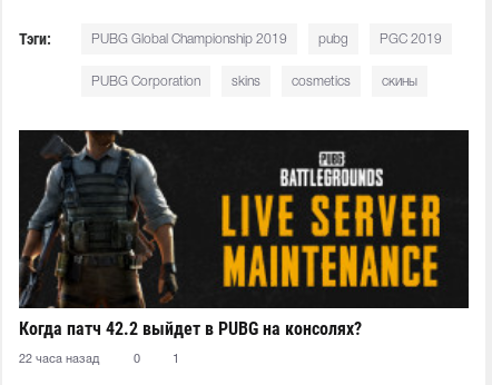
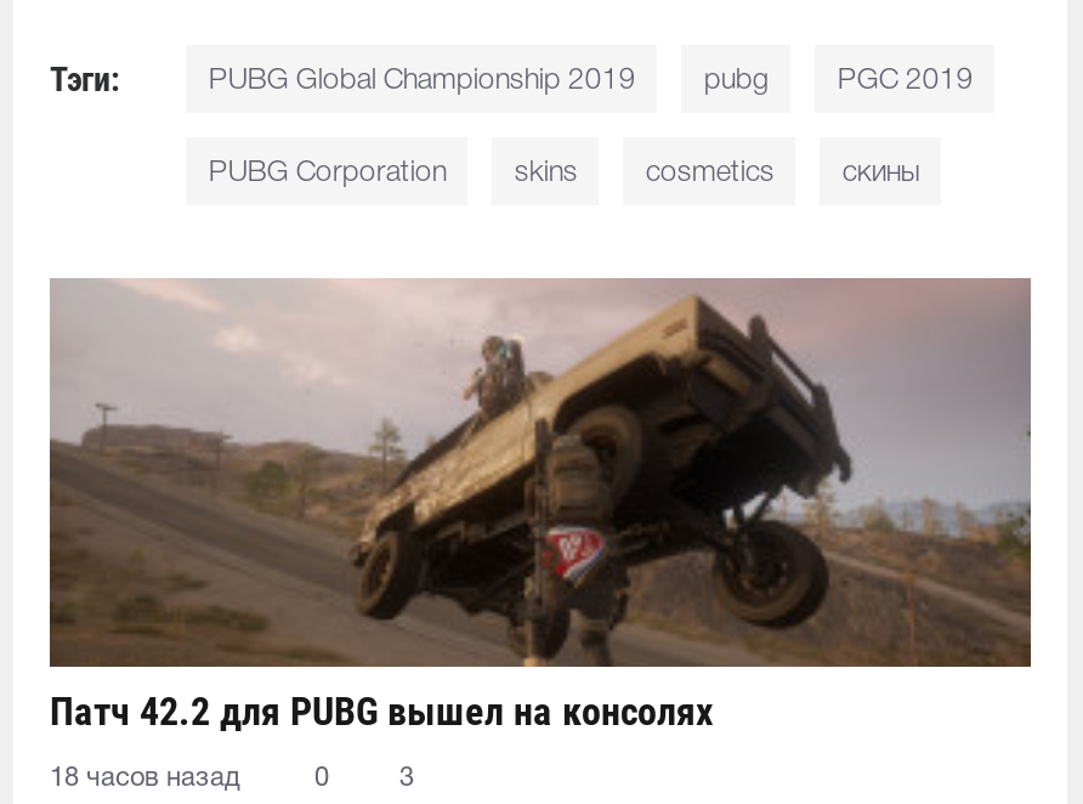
[19,129,469,339] [image] | Когда патч 42.2 выйдет в PUBG на консолях? -> [50,278,1031,734] [image] | Патч 42.2 для PUBG вышел на консолях
[19,354,99,365] 22 часа назад -> [50,766,239,790] 18 часов назад
[173,354,179,365] 1 -> [399,766,414,790] 3

